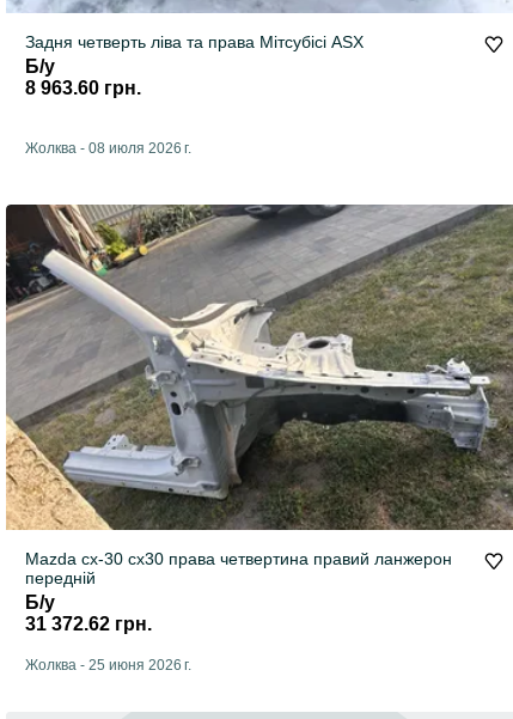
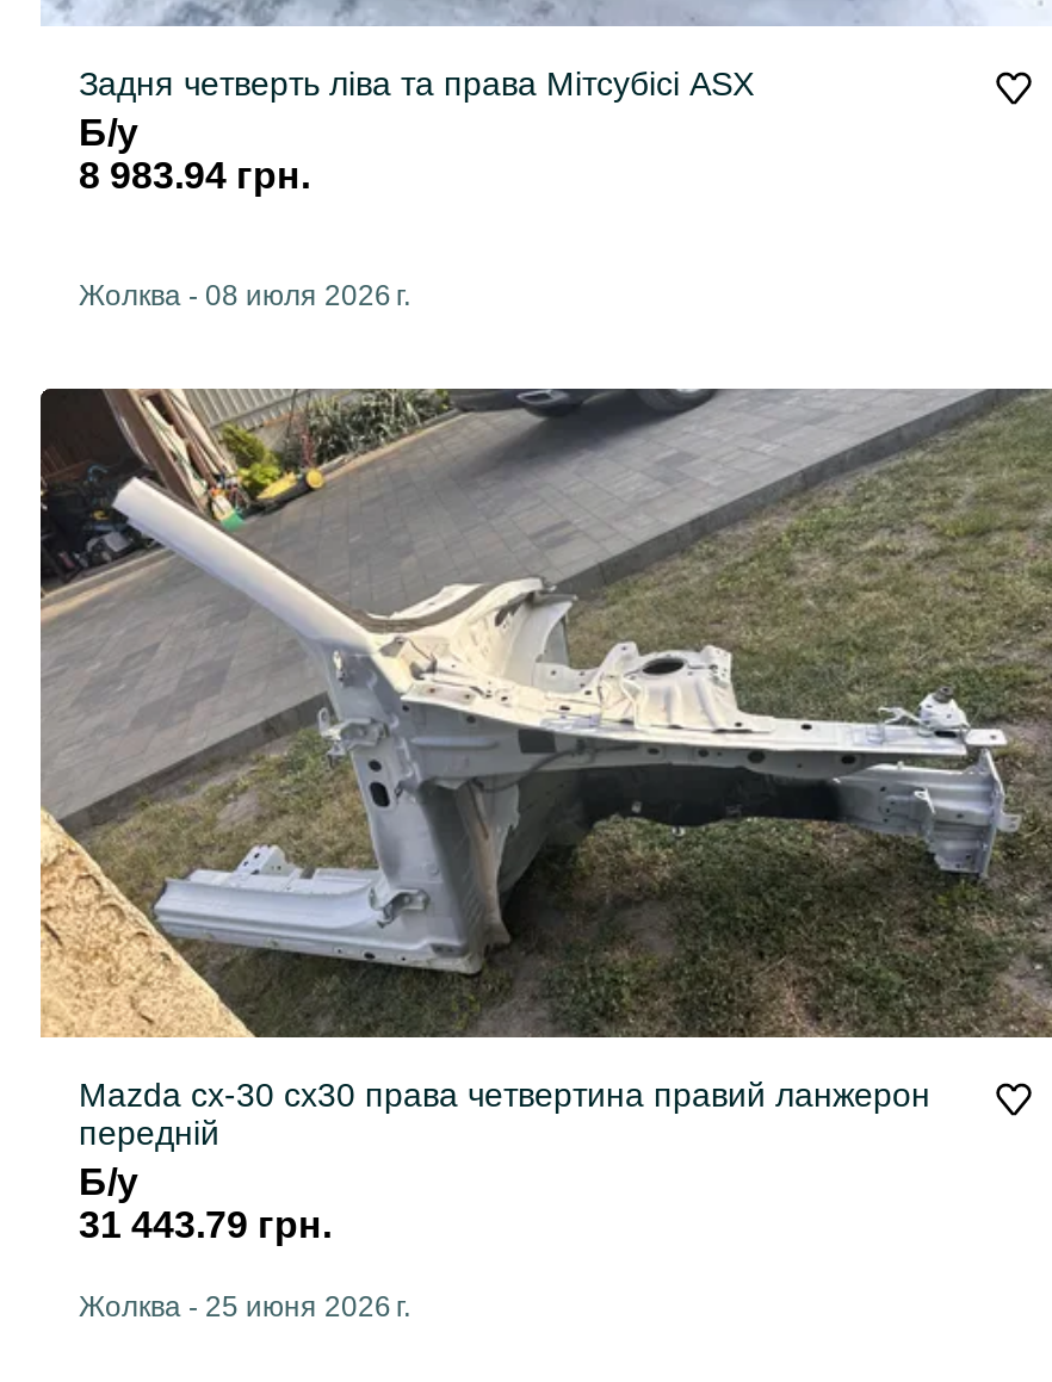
[25,78,141,98] 8 963.60 грн. -> [79,156,310,196] 8 983.94 грн.
[25,614,152,634] 31 372.62 грн. -> [79,1205,332,1246] 31 443.79 грн.

